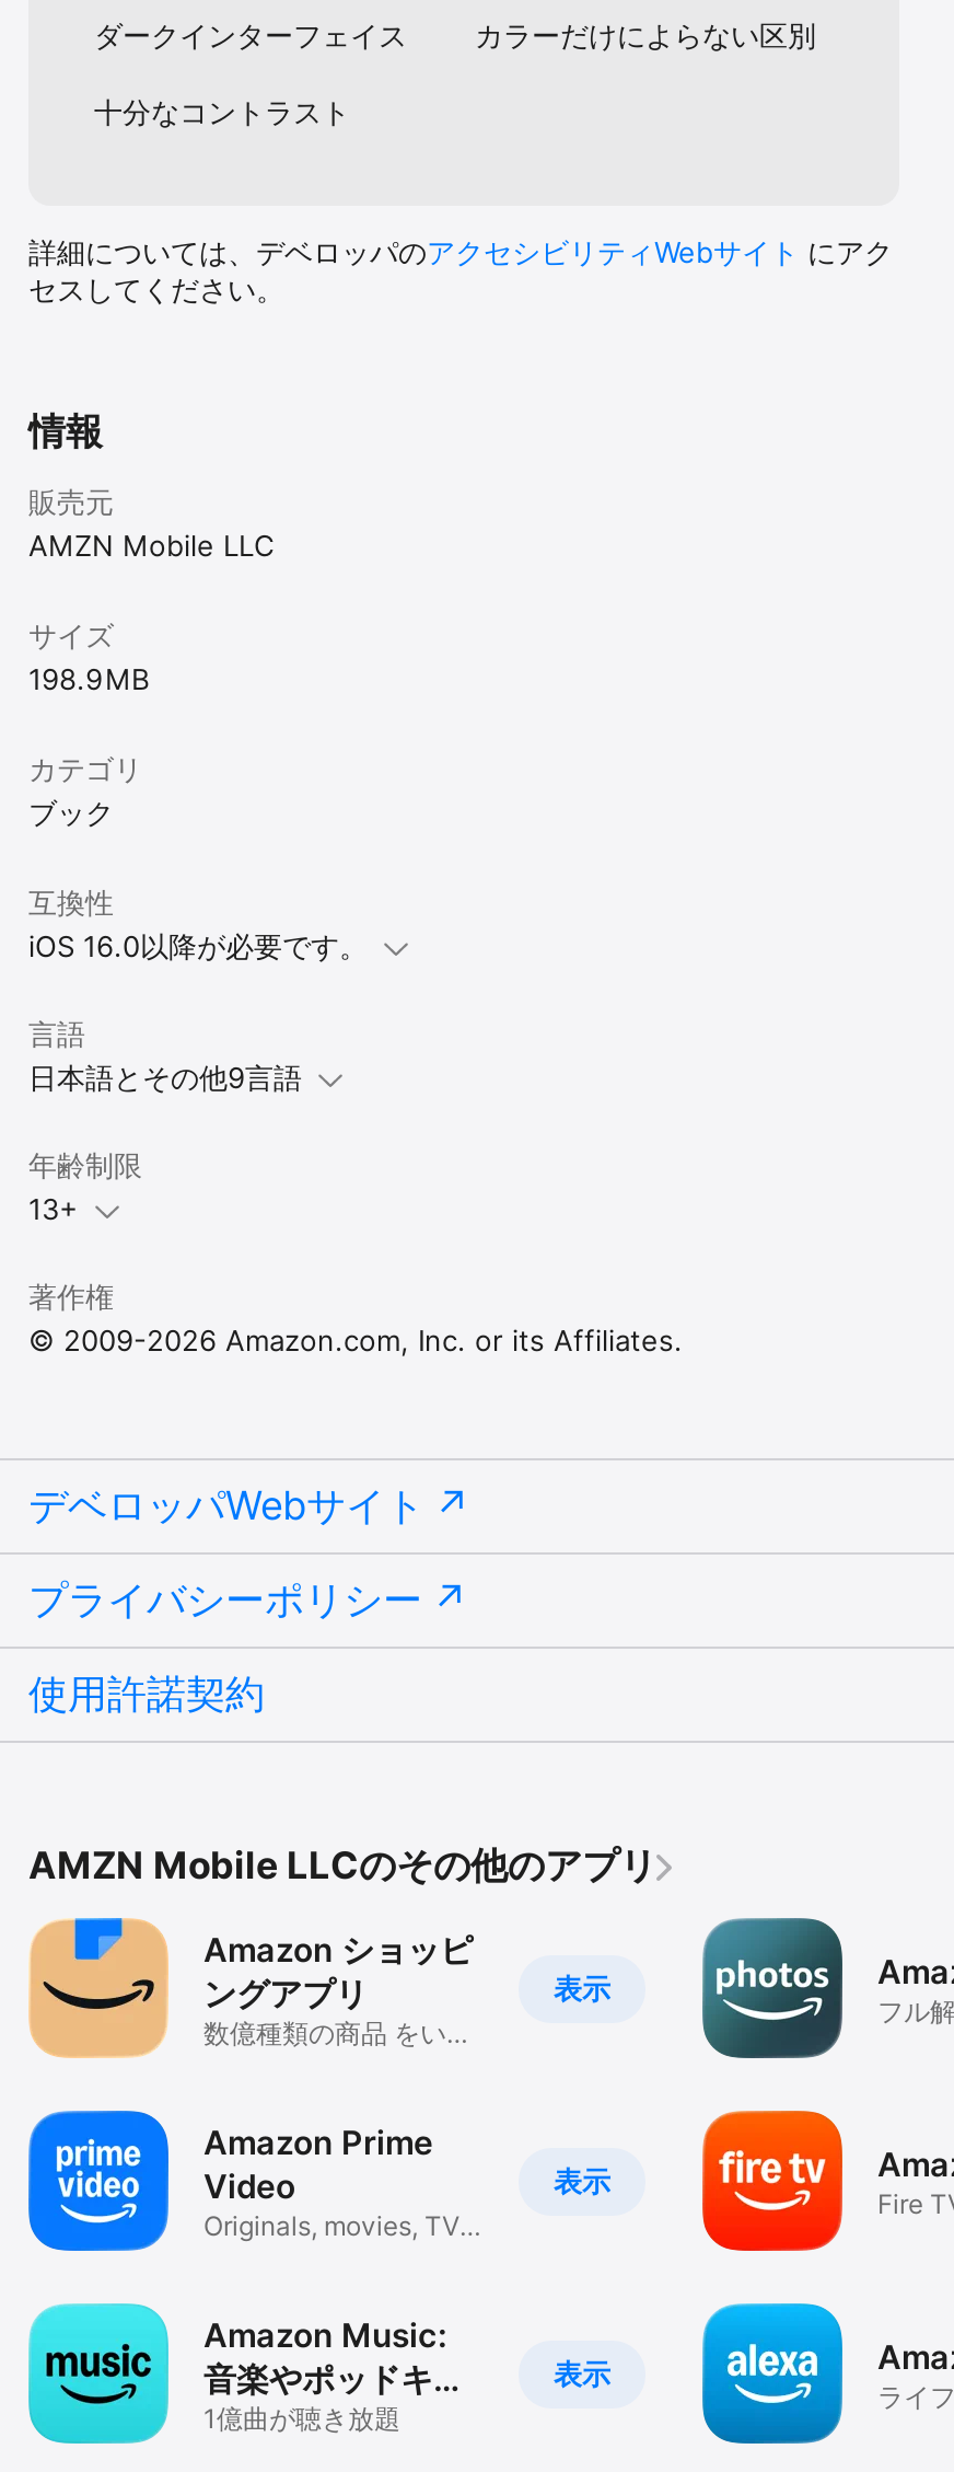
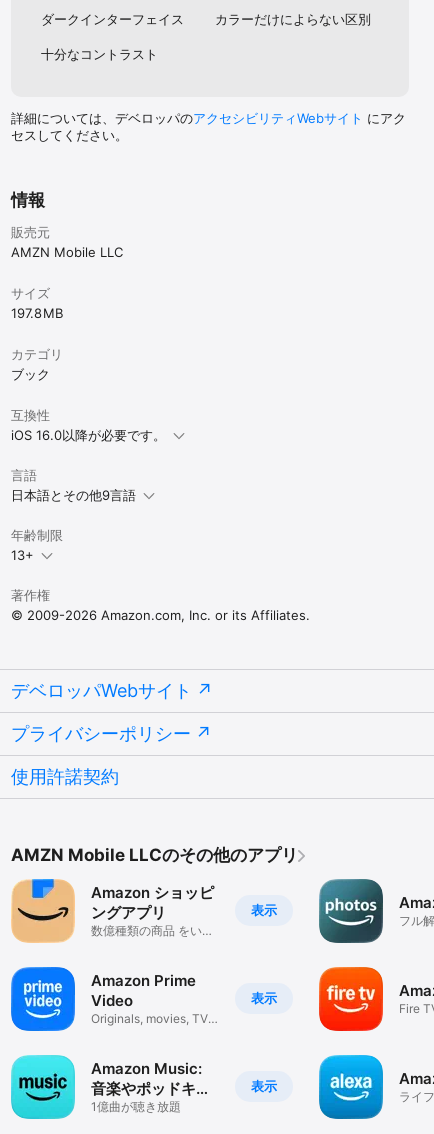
[28,662,149,697] 198.9 MB -> [11,304,63,320] 197.8 MB

